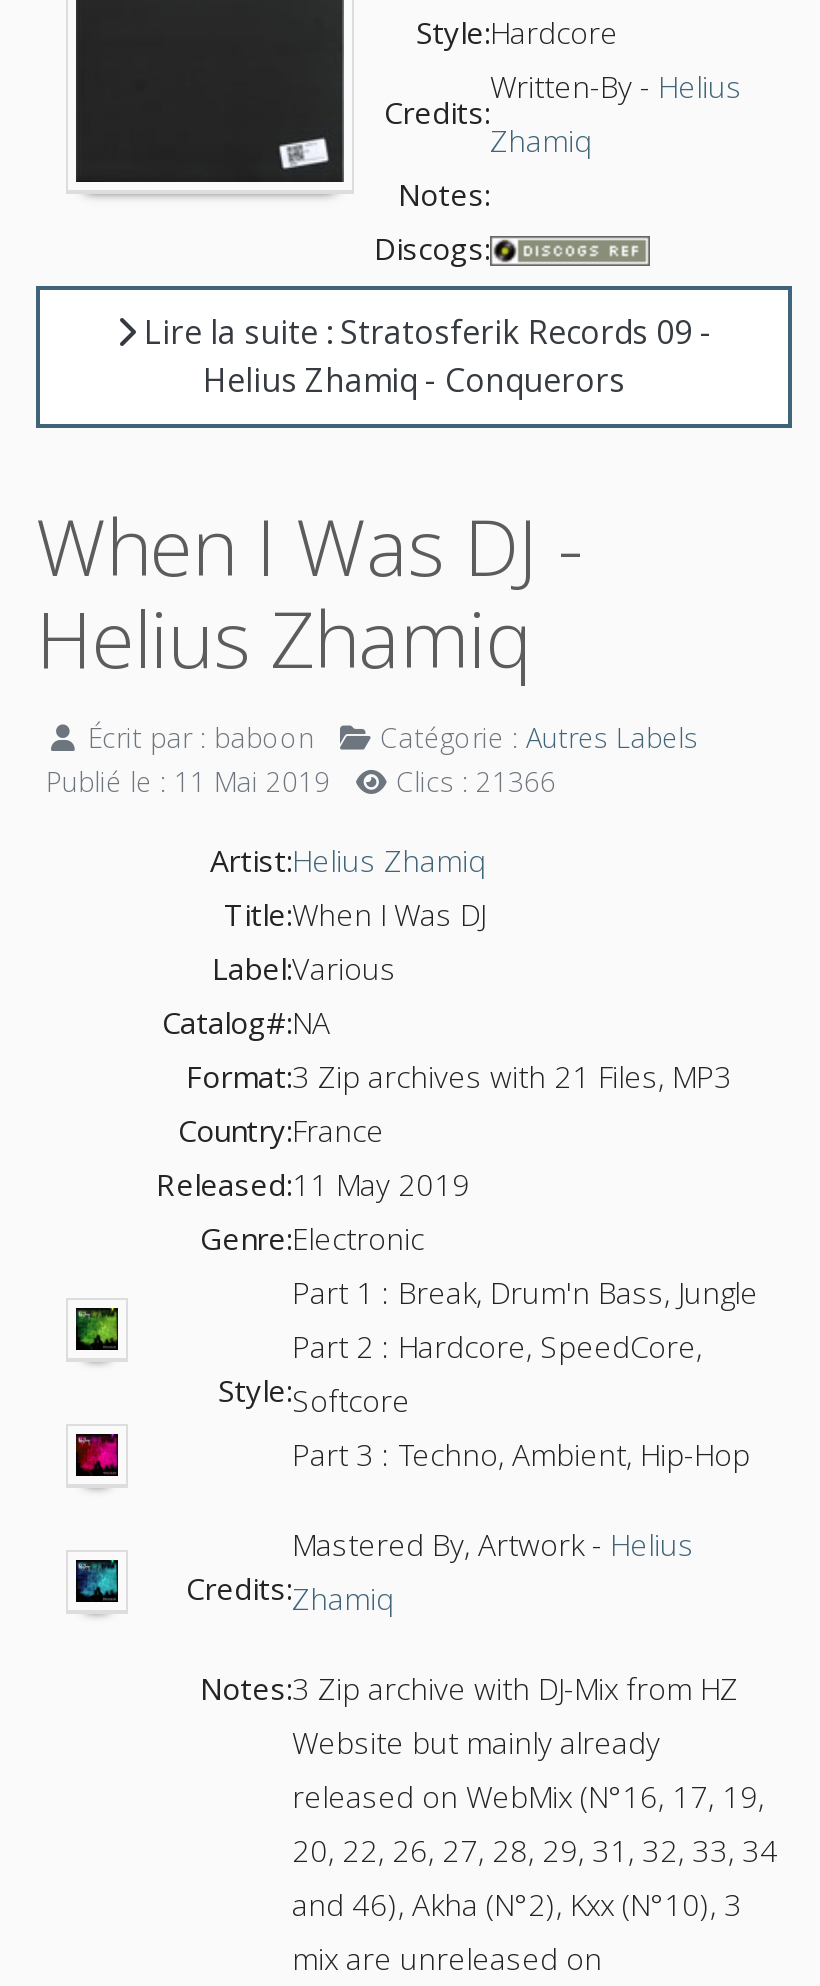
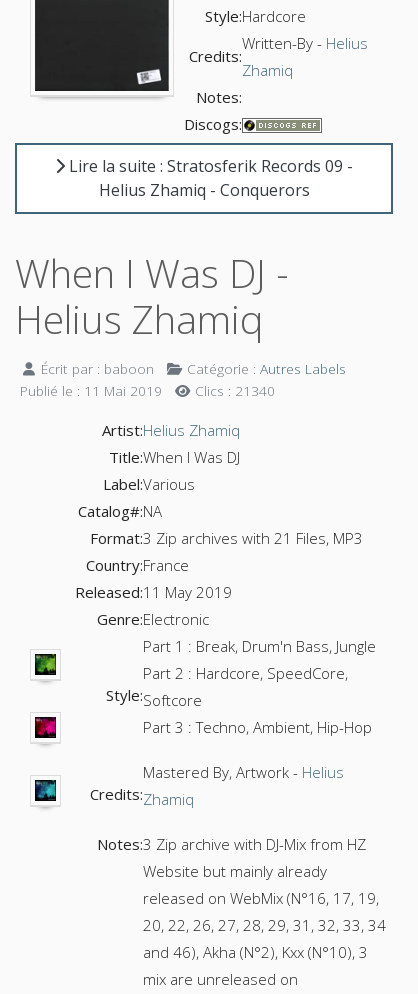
[46,762,556,800] Publié le : 11 Mai 2019 Clics : 21366 -> [20,381,275,400] Publié le : 11 Mai 2019 Clics : 21340

